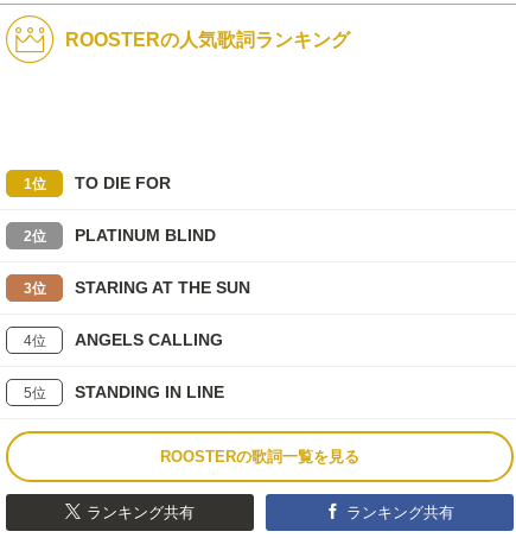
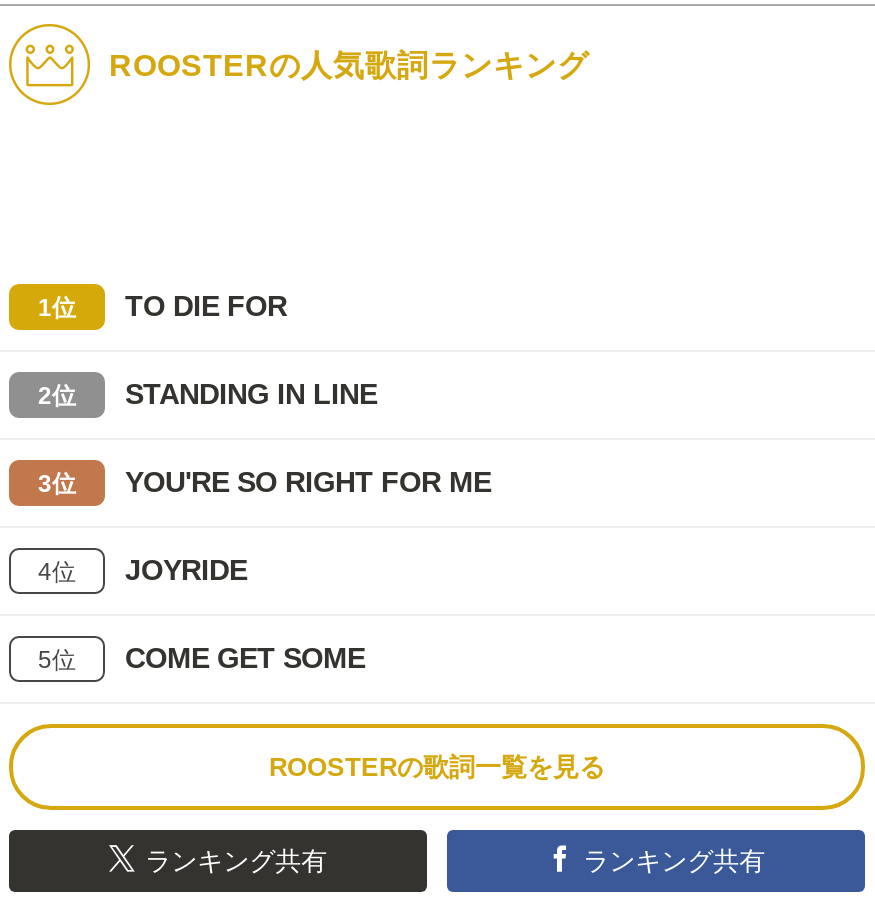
[75,226,216,245] PLATINUM BLIND -> none
[75,278,250,297] STARING AT THE SUN -> [125,466,491,498] YOU'RE SO RIGHT FOR ME
[75,330,223,349] ANGELS CALLING -> [125,554,247,586] JOYRIDE
none -> [125,642,365,674] COME GET SOME
moved [75,382,224,401] -> [125,378,377,410]: STANDING IN LINE

